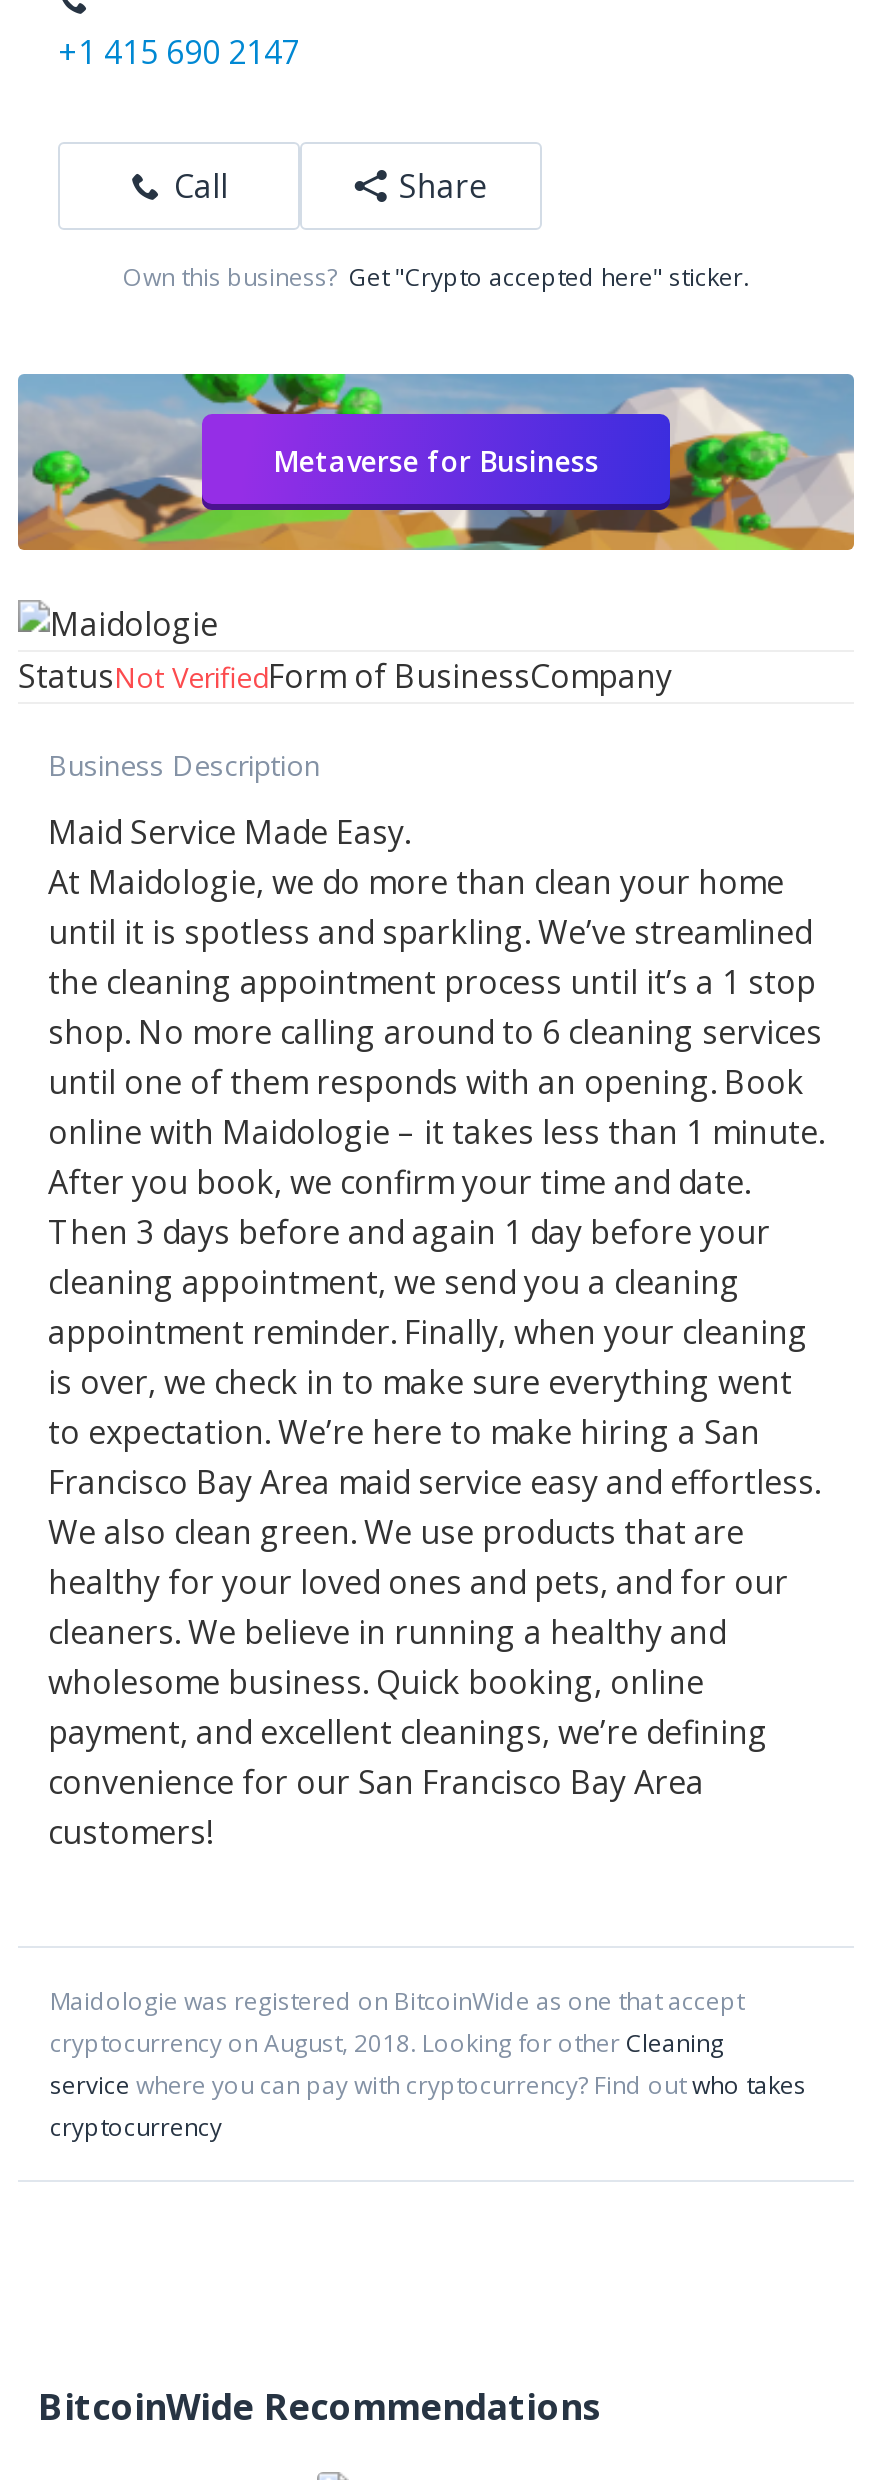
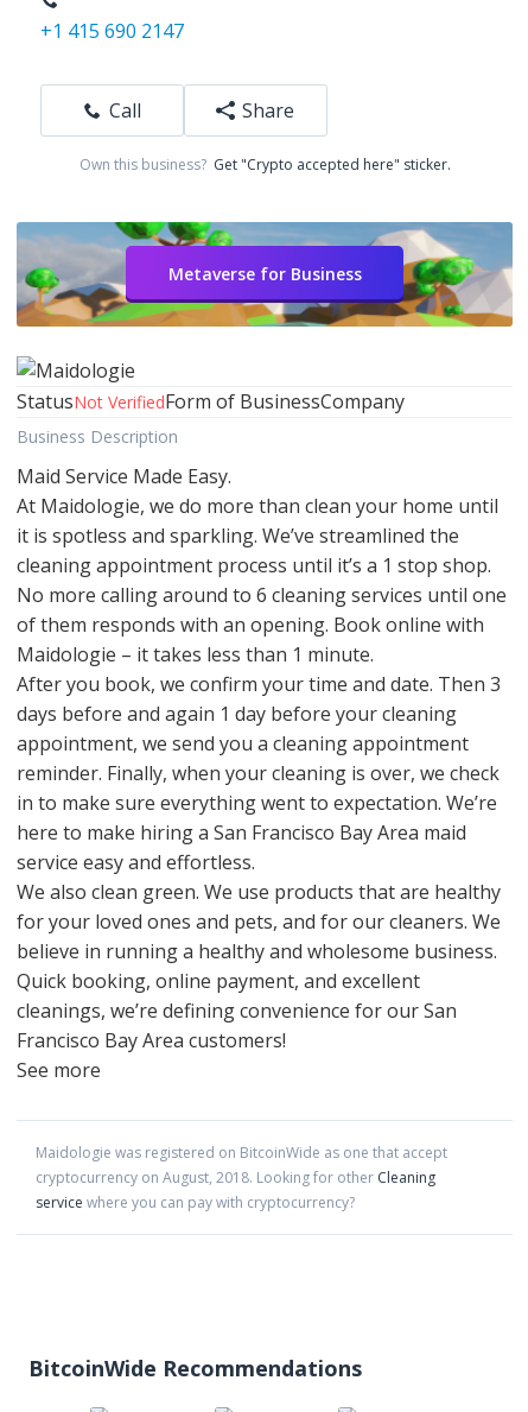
[48,860,824,1854] At Maidologie, we do more than clean your home | until it is spotless and sparkling. We’ve streamlined | the cleaning appointment process until it’s a 1 stop | shop. No more calling around to 6 cleaning services | until one of them responds with an opening. Book | online with Maidologie – it takes less than 1 minute. | After you book, we confirm your time and date. | Then 3 days before and again 1 day before your | cleaning appointment, we send you a cleaning | appointment reminder. Finally, when your cleaning | is over, we check in to make sure everything went | to expectation. We’re here to make hiring a San | Francisco Bay Area maid service easy and effortless. | We also clean green. We use products that are | healthy for your loved ones and pets, and for our | cleaners. We believe in running a healthy and | wholesome business. Quick booking, online | payment, and excellent cleanings, we’re defining | convenience for our San Francisco Bay Area | customers! -> [17,493,507,1083] At Maidologie, we do more than clean your home until | it is spotless and sparkling. We’ve streamlined the | cleaning appointment process until it’s a 1 stop shop. | No more calling around to 6 cleaning services until one | of them responds with an opening. Book online with | Maidologie – it takes less than 1 minute. | After you book, we confirm your time and date. Then 3 | days before and again 1 day before your cleaning | appointment, we send you a cleaning appointment | reminder. Finally, when your cleaning is over, we check | in to make sure everything went to expectation. We’re | here to make hiring a San Francisco Bay Area maid | service easy and effortless. | We also clean green. We use products that are healthy | for your loved ones and pets, and for our cleaners. We | believe in running a healthy and wholesome business. | Quick booking, online payment, and excellent | cleanings, we’re defining convenience for our San | Francisco Bay Area customers! | See more
[50,2068,806,2144] service where you can pay with cryptocurrency? Find out who takes | cryptocurrency -> [36,1193,358,1213] service where you can pay with cryptocurrency?

